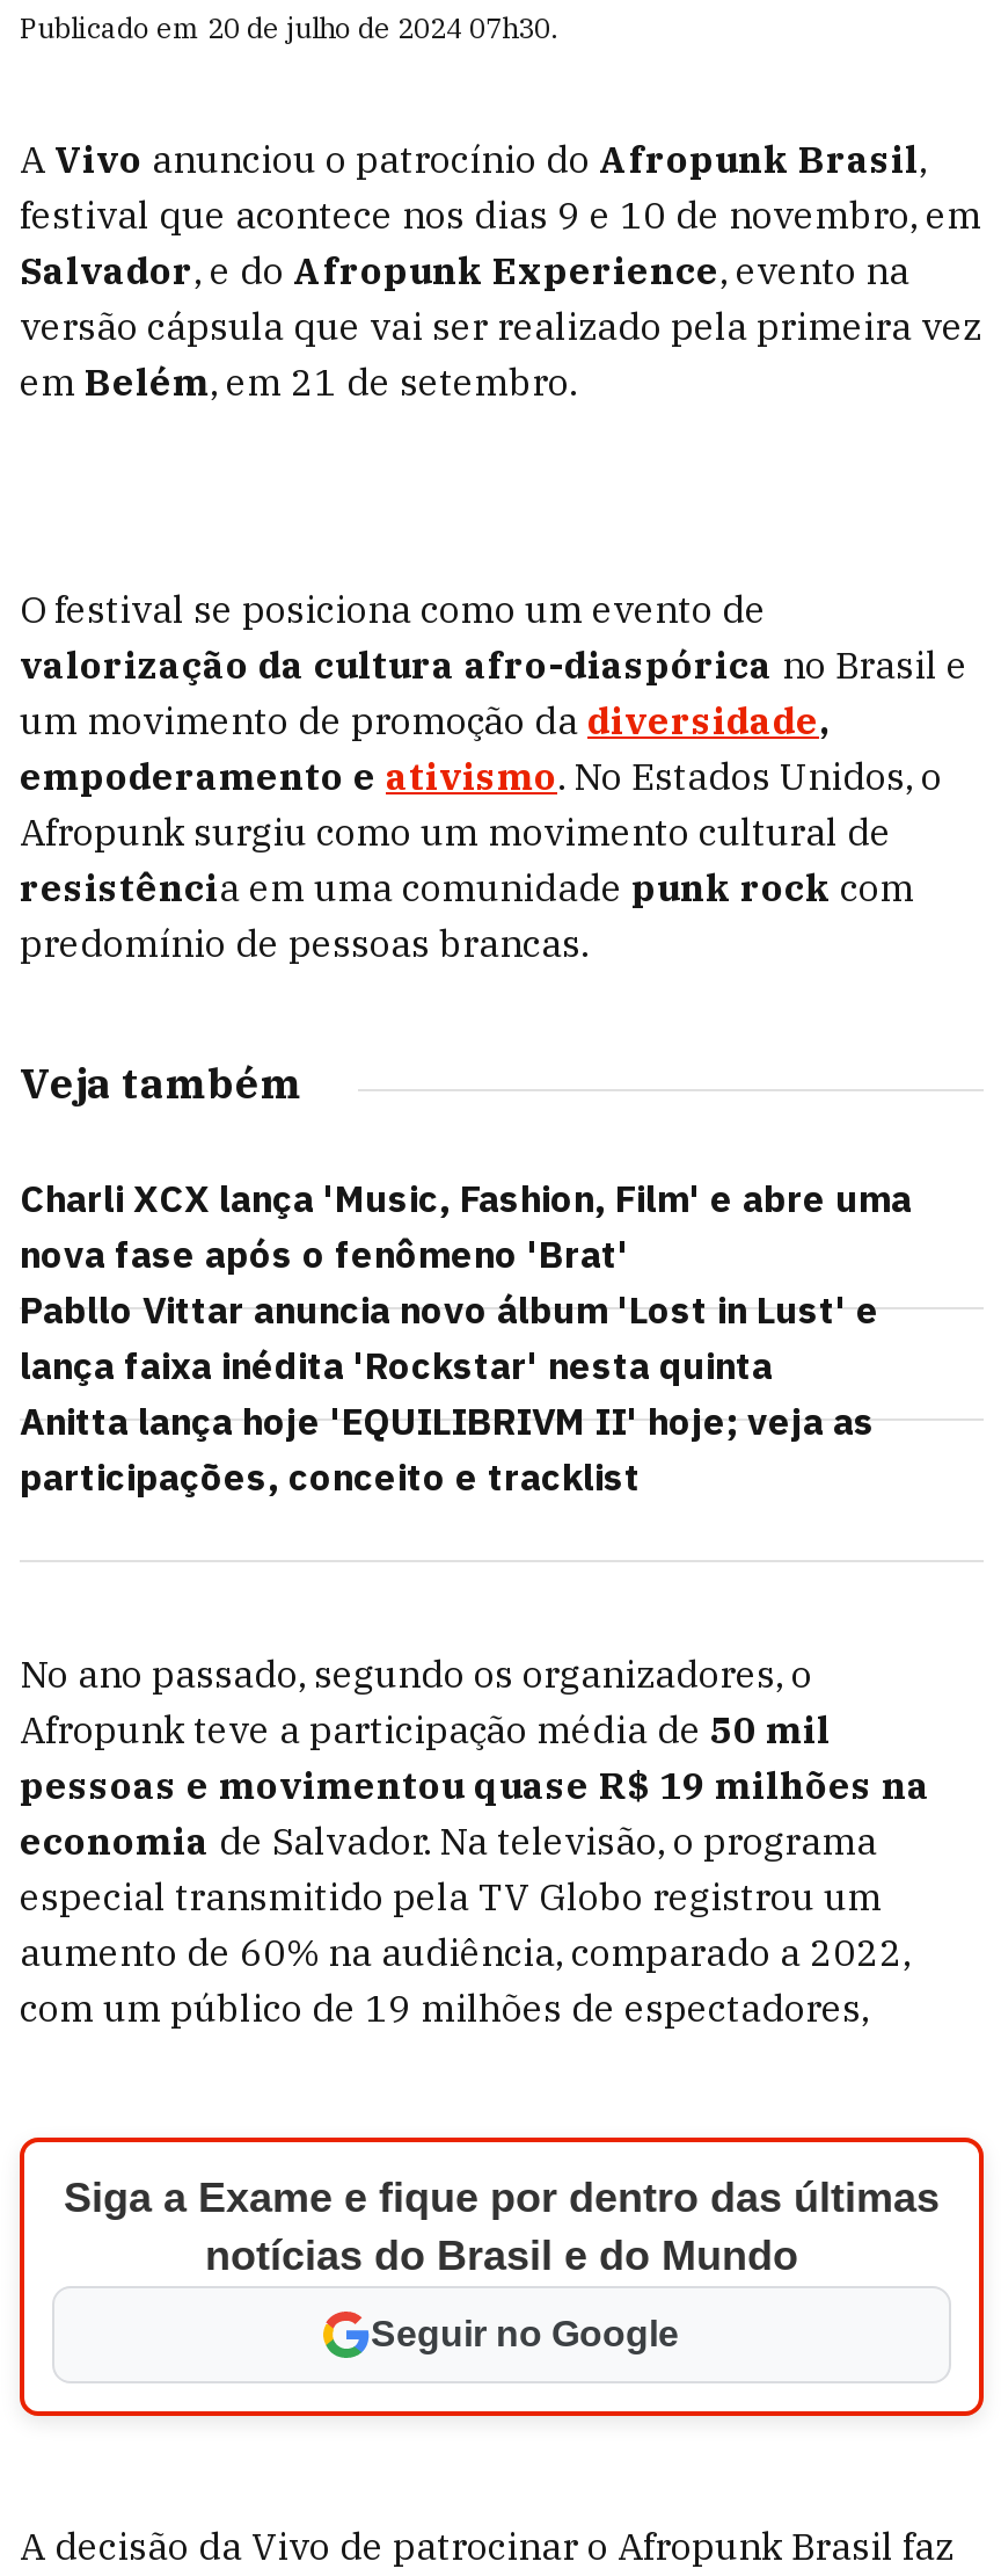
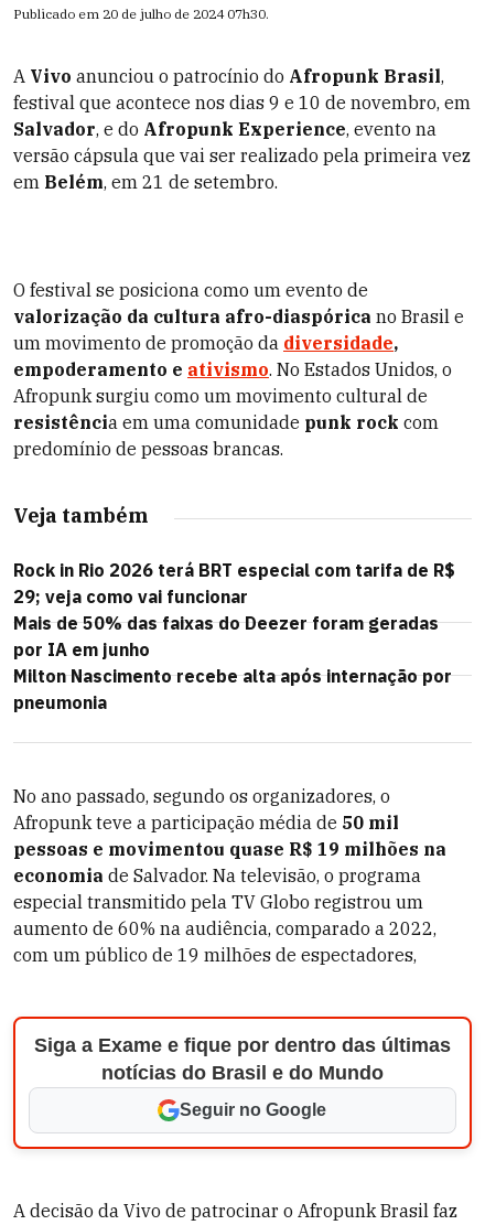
[20,1175,912,1500] Charli XCX lança 'Music, Fashion, Film' e abre uma | nova fase após o fenômeno 'Brat' | Pabllo Vittar anuncia novo álbum 'Lost in Lust' e | lança faixa inédita 'Rockstar' nesta quinta | Anitta lança hoje 'EQUILIBRIVM II' hoje; veja as | participações, conceito e tracklist -> [13,559,455,713] Rock in Rio 2026 terá BRT especial com tarifa de R$ | 29; veja como vai funcionar | Mais de 50% das faixas do Deezer foram geradas | por IA em junho | Milton Nascimento recebe alta após internação por | pneumonia

